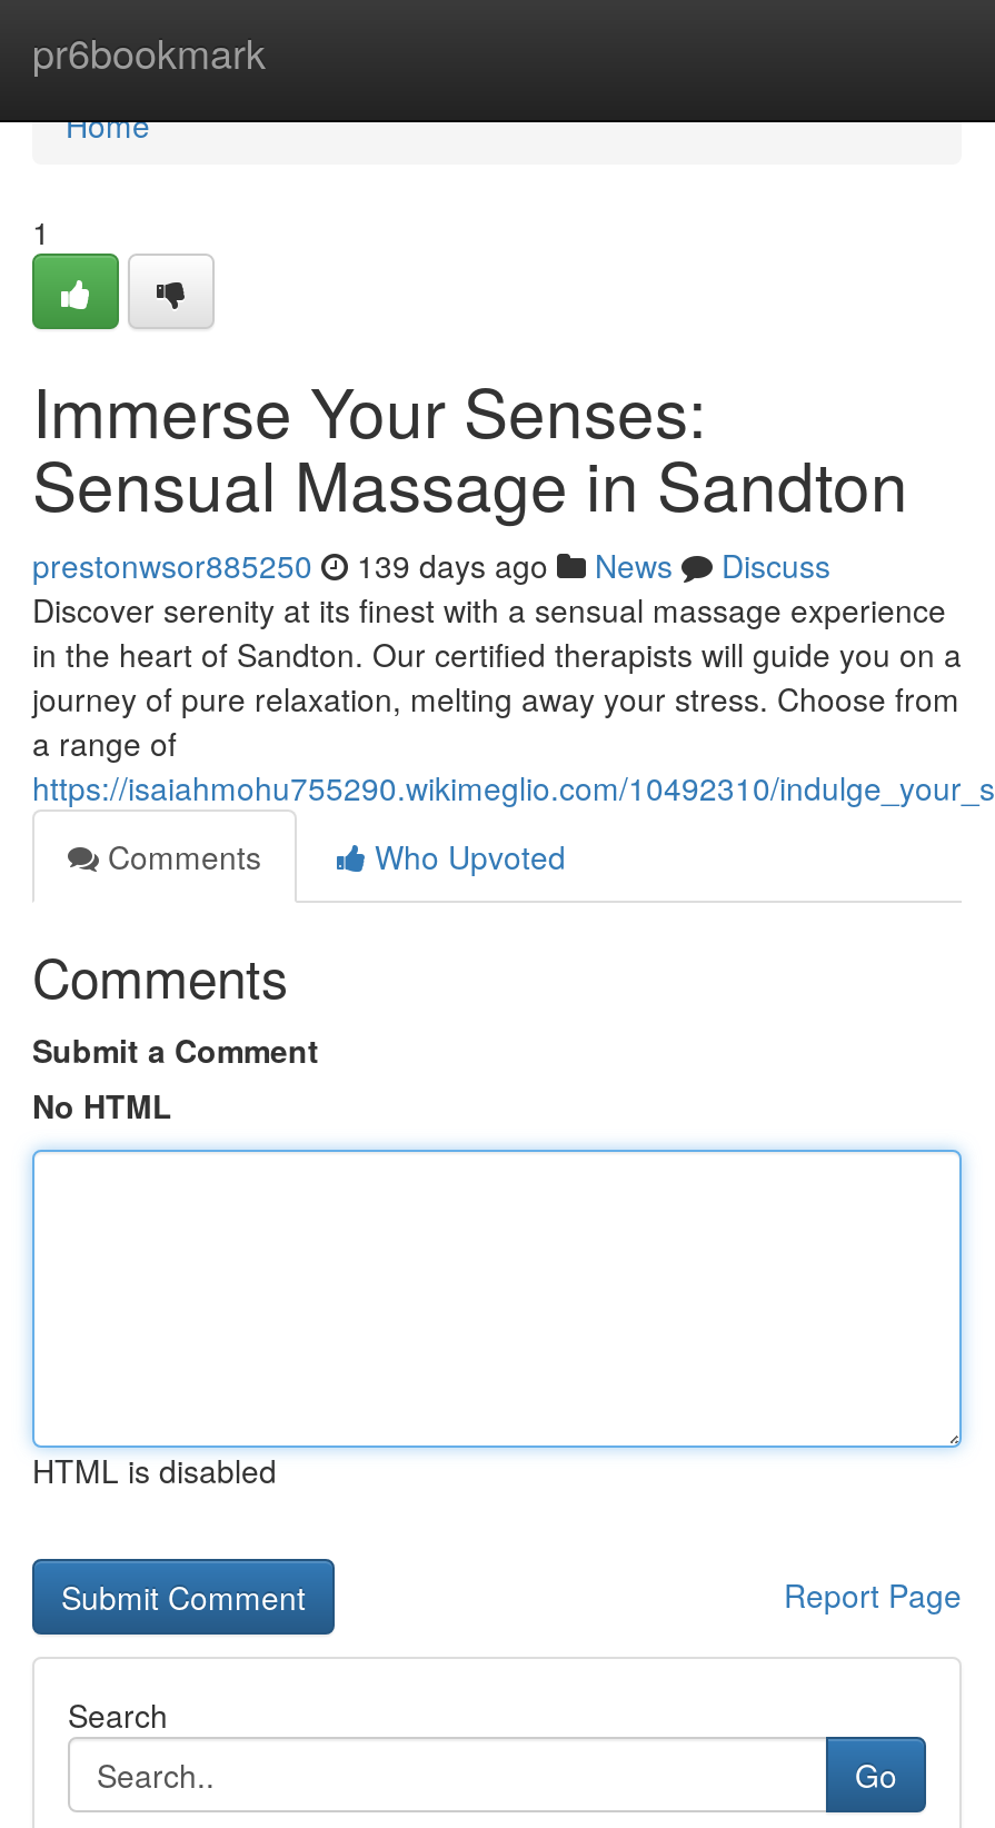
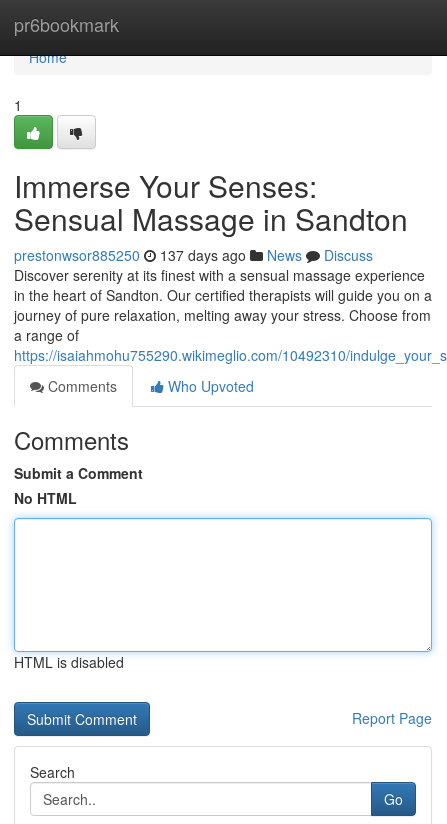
[32,543,830,587] prestonwsor885250 139 days ago News Discuss -> [14,245,373,265] prestonwsor885250 137 days ago News Discuss

